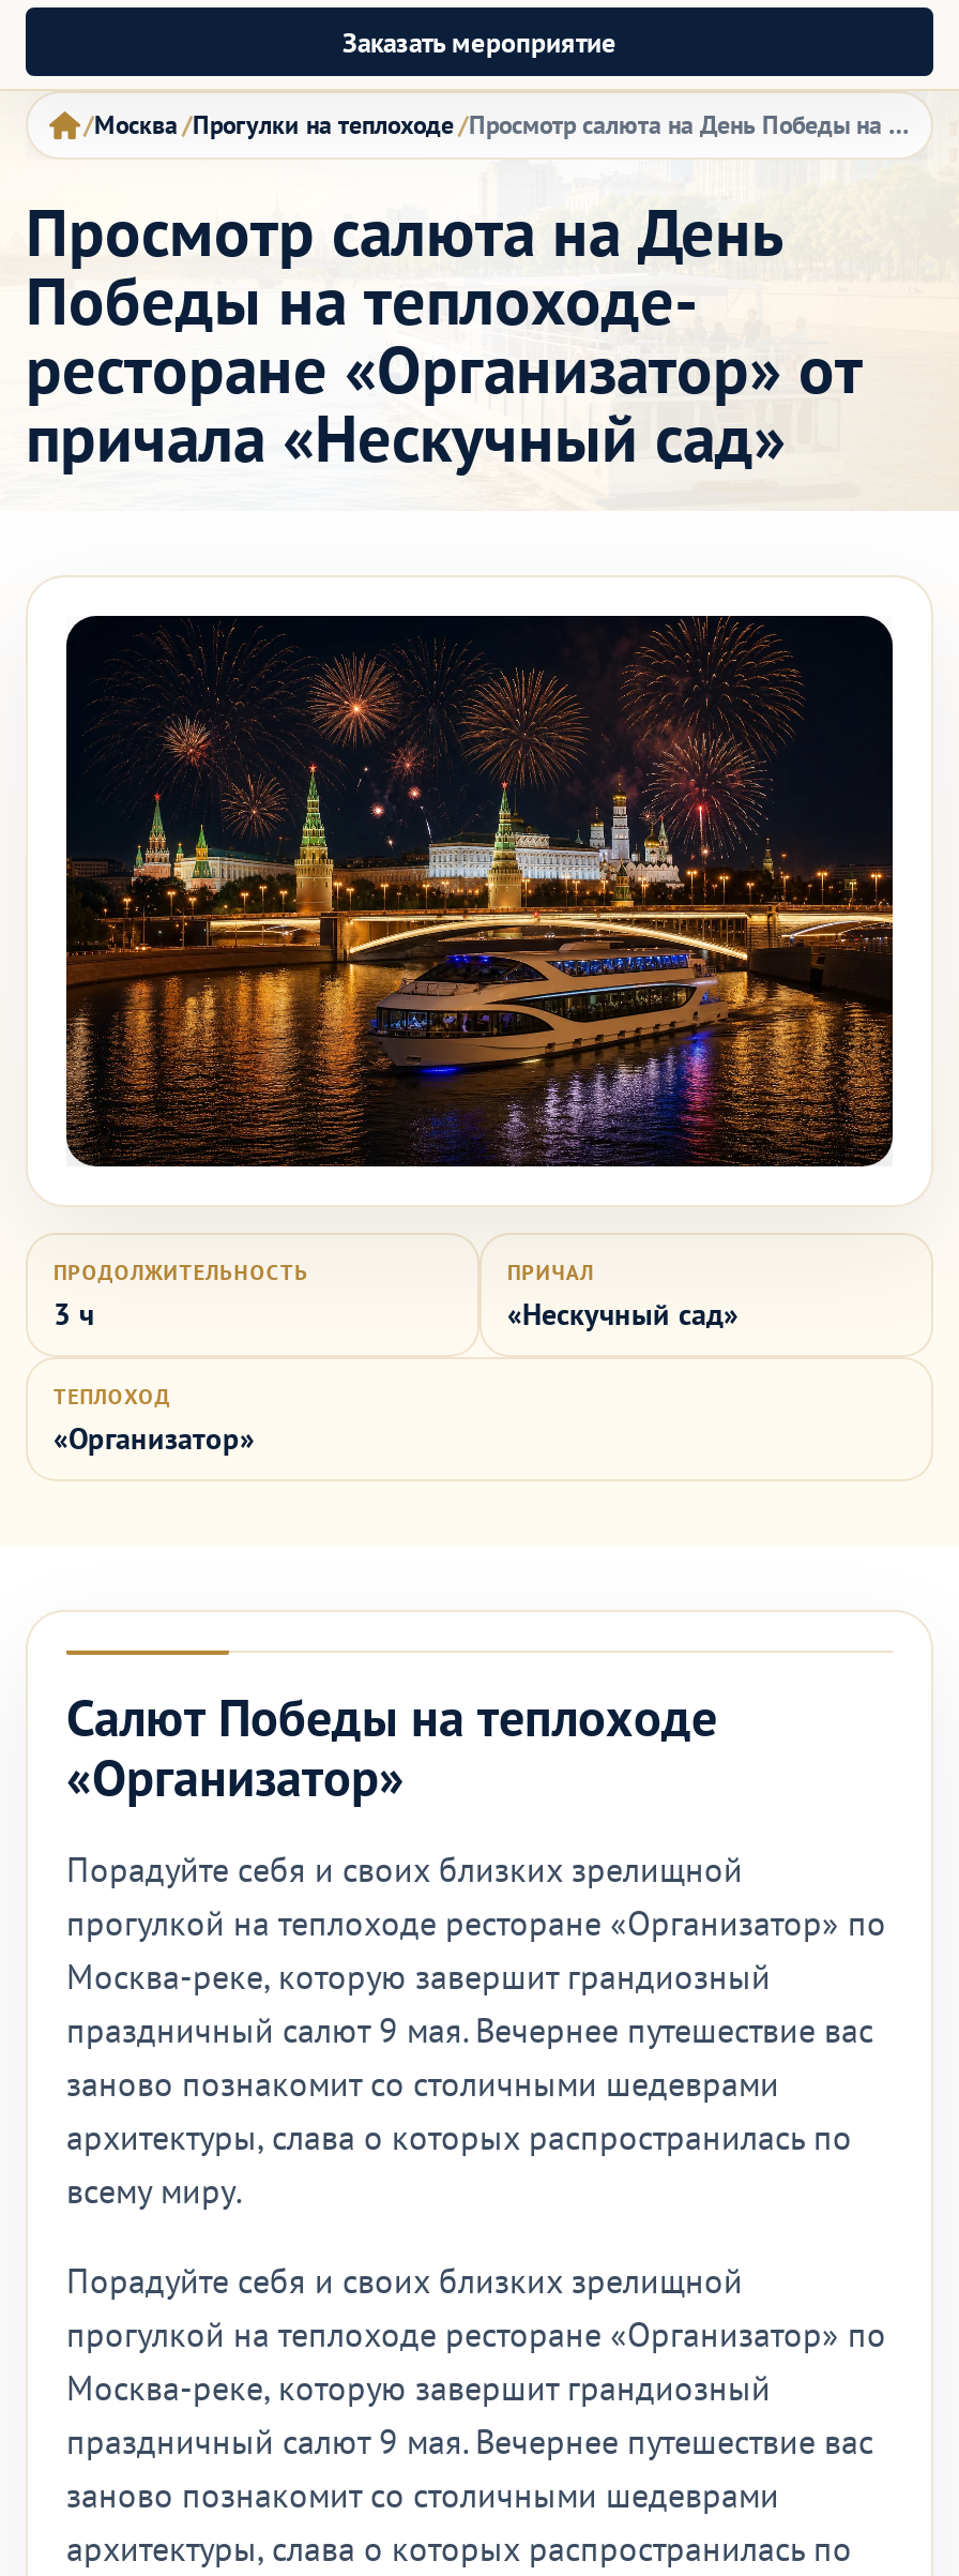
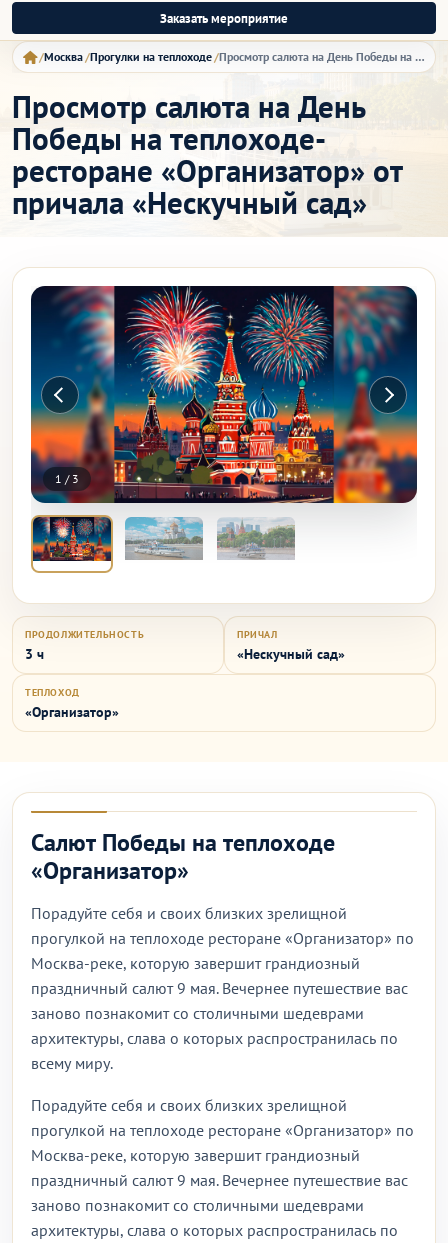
none -> [55,471,79,486] 1 / 3
[64,614,895,1169] [image] -> [30,285,418,573] [image]

